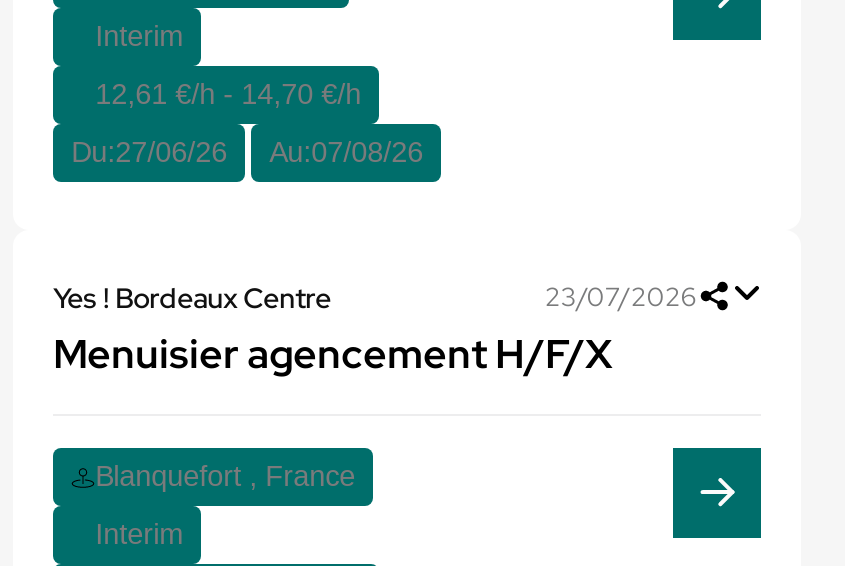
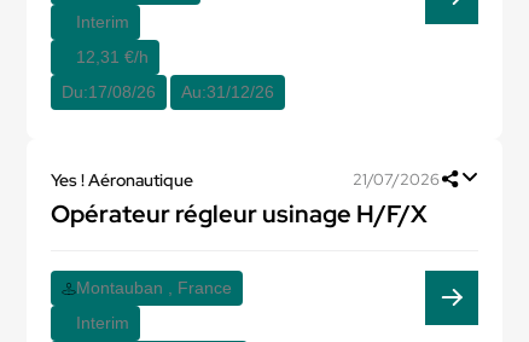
[95,78,361,110] 12,61 €/h - 14,70 €/h -> [76,47,149,66] 12,31 €/h
[71,136,423,168] Du:27/06/26 | Au:07/08/26 -> [62,82,274,102] Du:17/08/26 | Au:31/12/26
[53,280,697,380] Yes ! Bordeaux Centre | 23/07/2026 | Menuisier agencement H/F/X -> [51,169,440,230] Yes ! Aéronautique | 21/07/2026 | Opérateur régleur usinage H/F/X
[95,460,355,492] Blanquefort , France -> [76,278,232,297] Montauban , France

